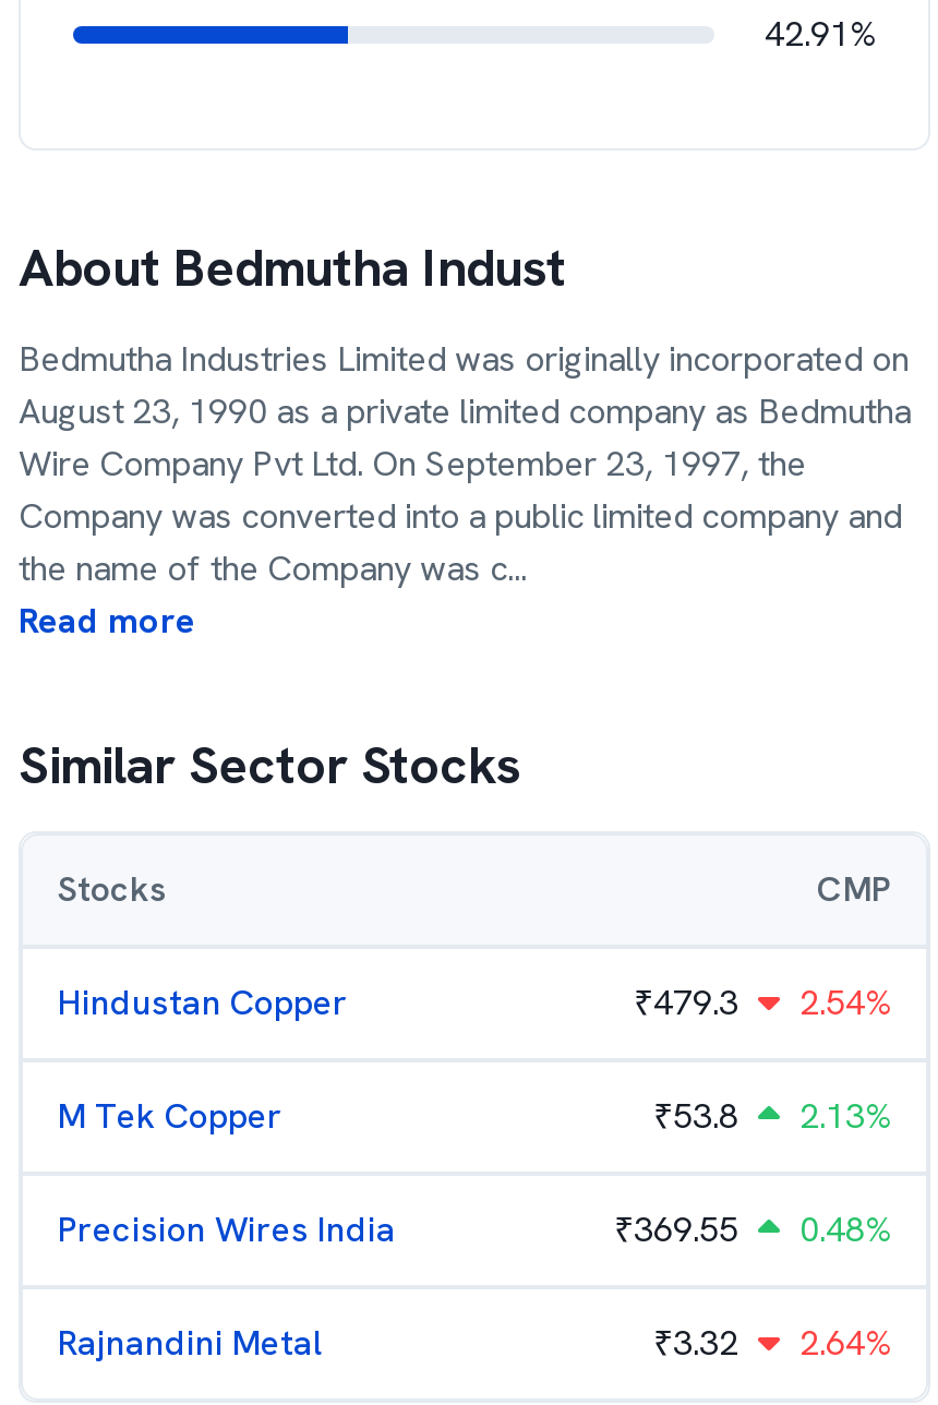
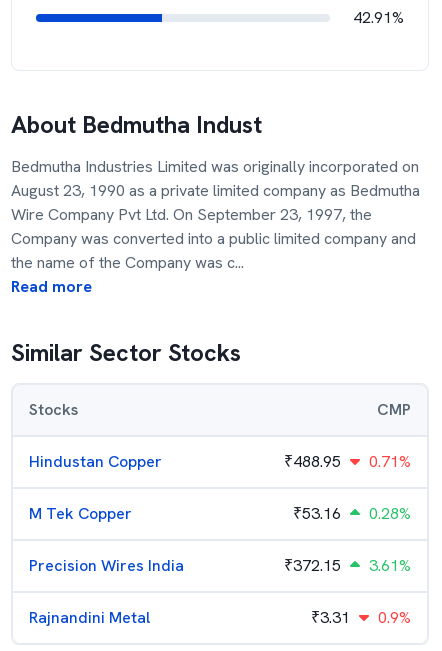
[634,980,738,1025] ₹479.3 -> [284,451,341,472] ₹488.95
[799,980,891,1025] 2.54% -> [369,451,411,472] 0.71%
[653,1093,738,1139] ₹53.8 -> [293,503,341,524] ₹53.16
[799,1093,891,1139] 2.13% -> [369,503,411,524] 0.28%
[614,1206,738,1252] ₹369.55 -> [284,555,341,576] ₹372.15
[799,1206,891,1252] 0.48% -> [369,555,411,576] 3.61%
[653,1320,738,1366] ₹3.32 -> [311,607,350,628] ₹3.31
[799,1320,891,1366] 2.64% -> [378,607,411,628] 0.9%

